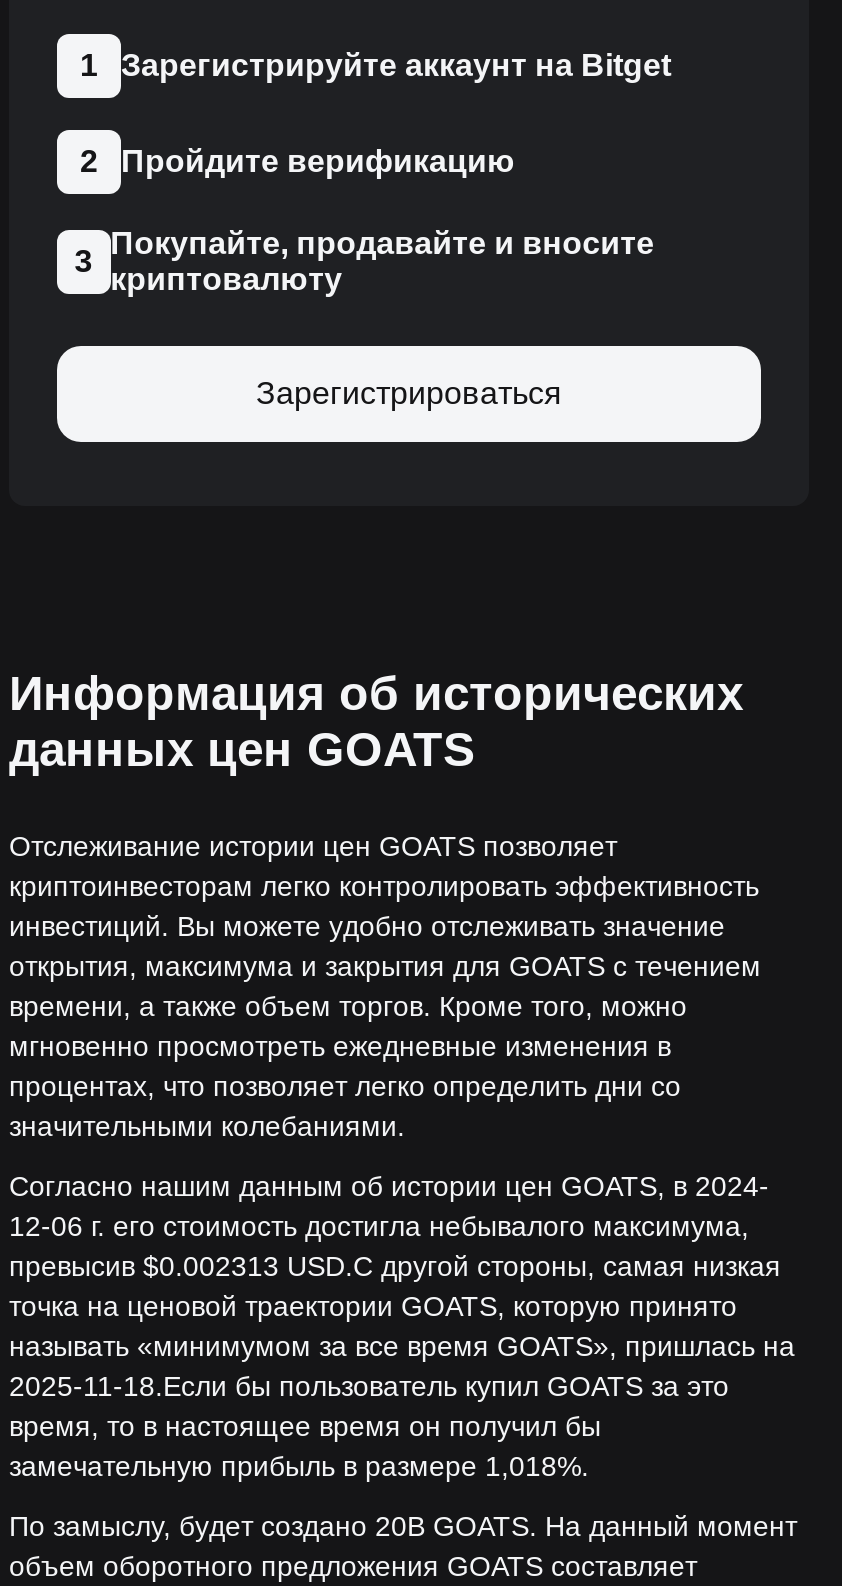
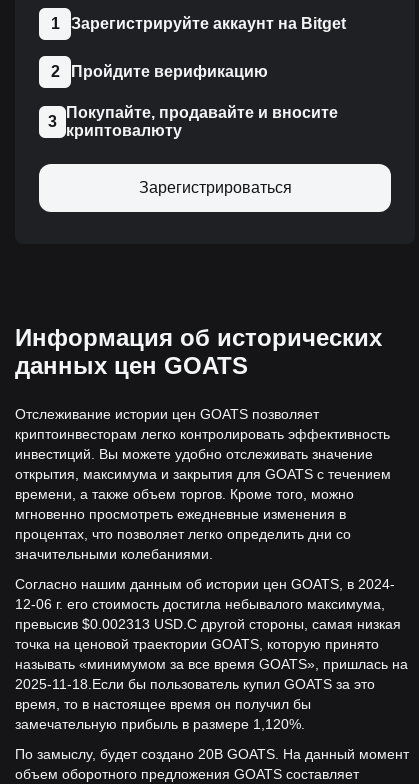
[9,1450,589,1482] замечательную прибыль в размере 1,018%. -> [15,716,305,732] замечательную прибыль в размере 1,120%.

